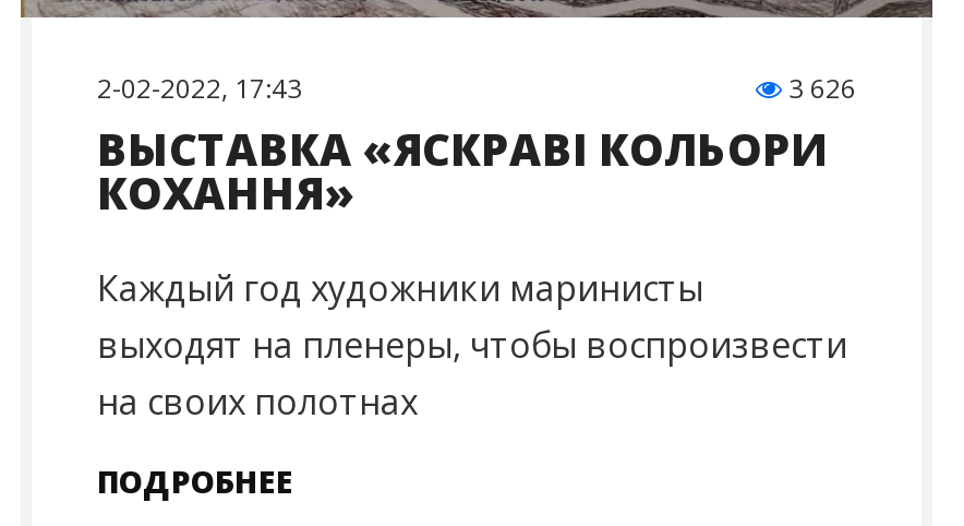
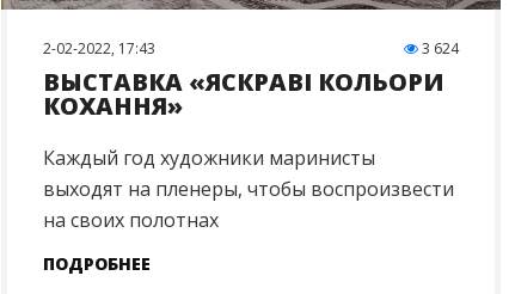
[788,71,856,108] 3 626 -> [422,39,459,59] 3 624

